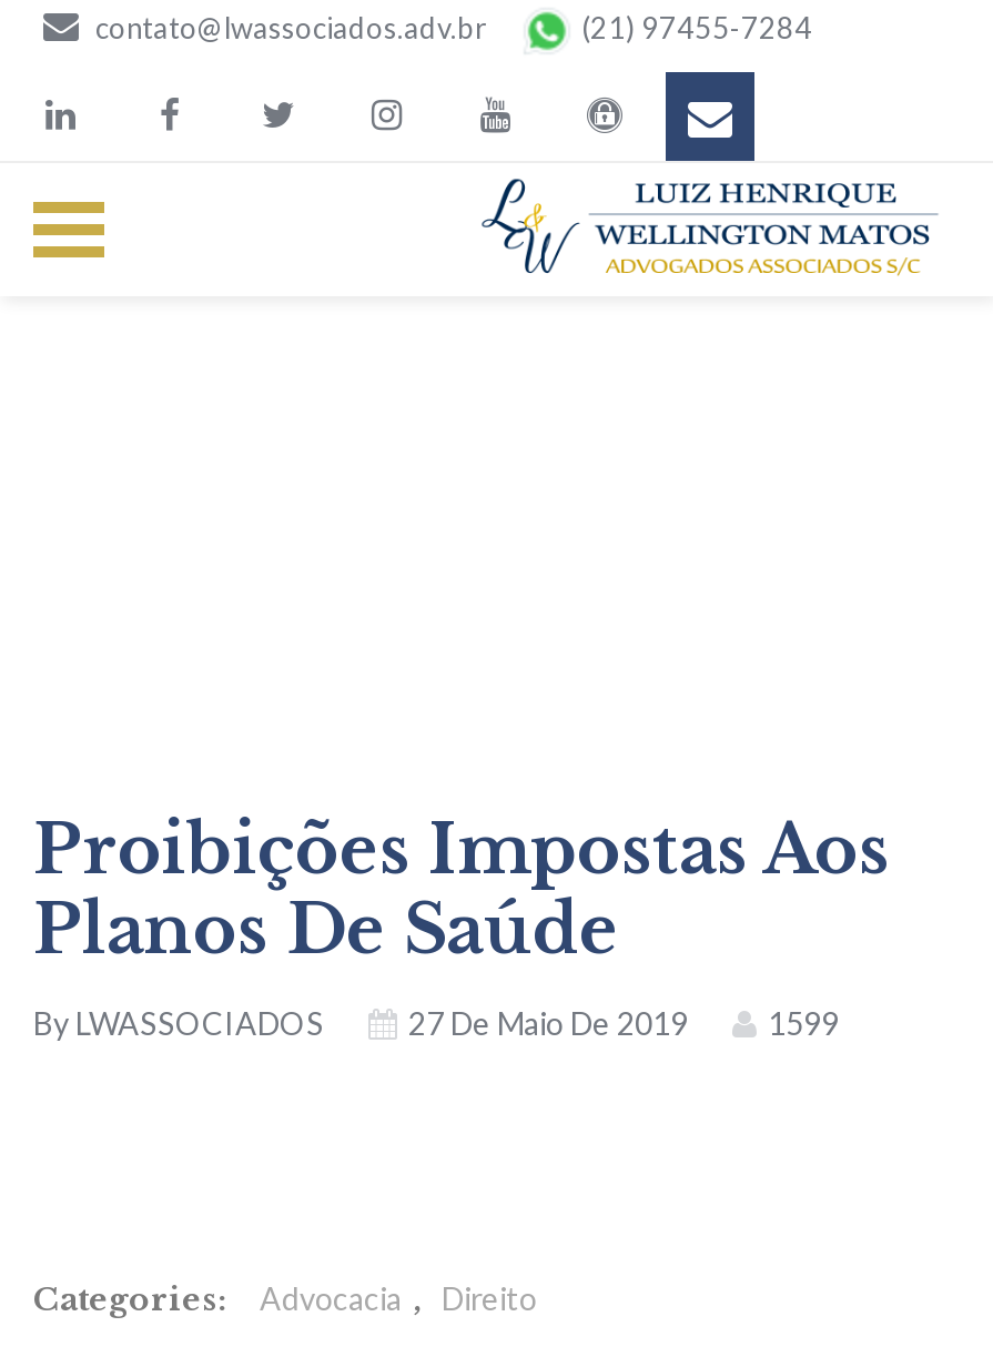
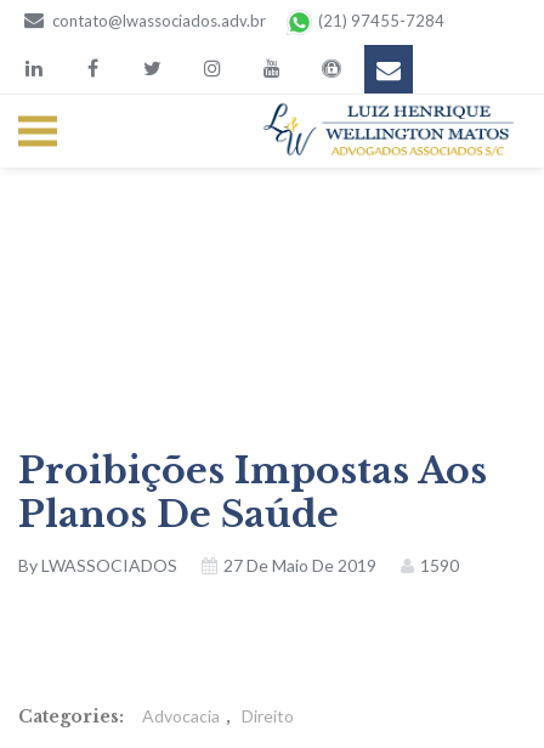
[768,1004,839,1042] 1599 -> [420,555,459,576] 1590

